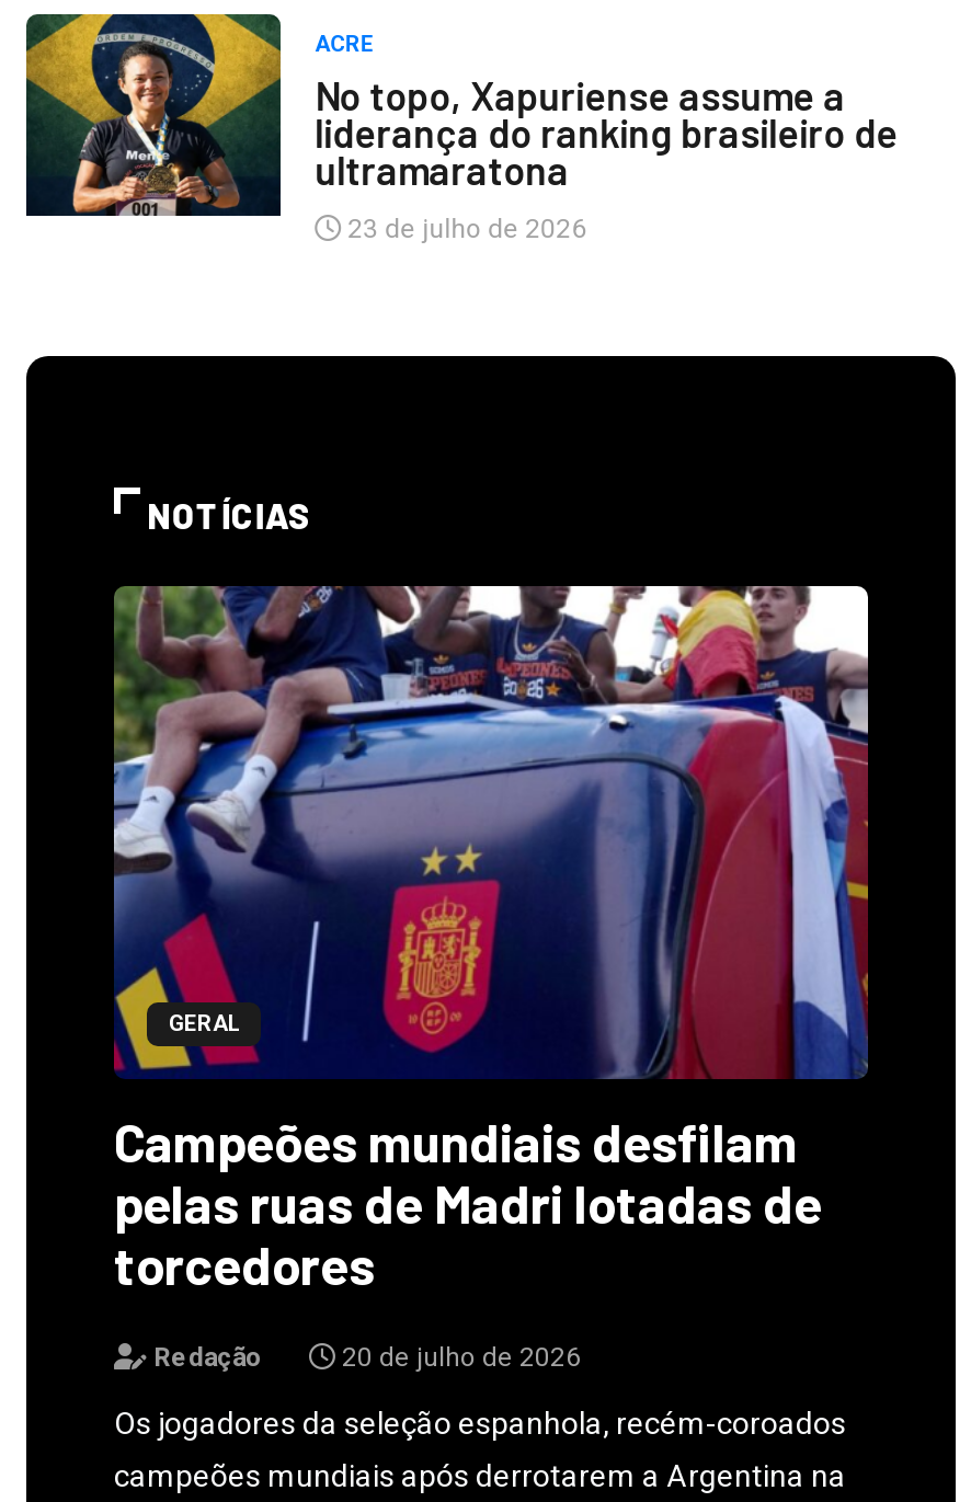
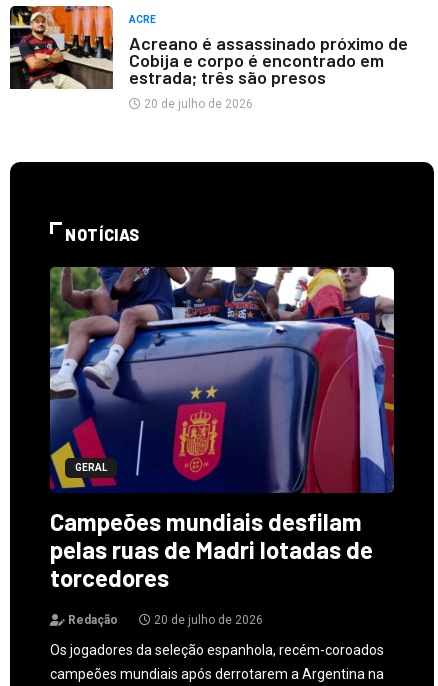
[24,12,898,243] [image] | No topo, Xapuriense assume a | liderança do ranking brasileiro de | ultramaratona | 23 de julho de 2026 -> [9,5,408,111] [image] | Acreano é assassinado próximo de | Cobija e corpo é encontrado em | estrada; três são presos | 20 de julho de 2026

